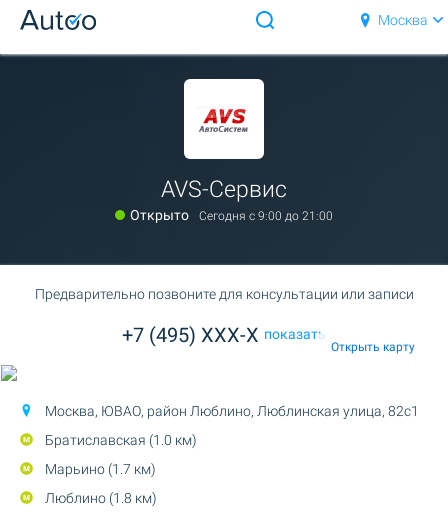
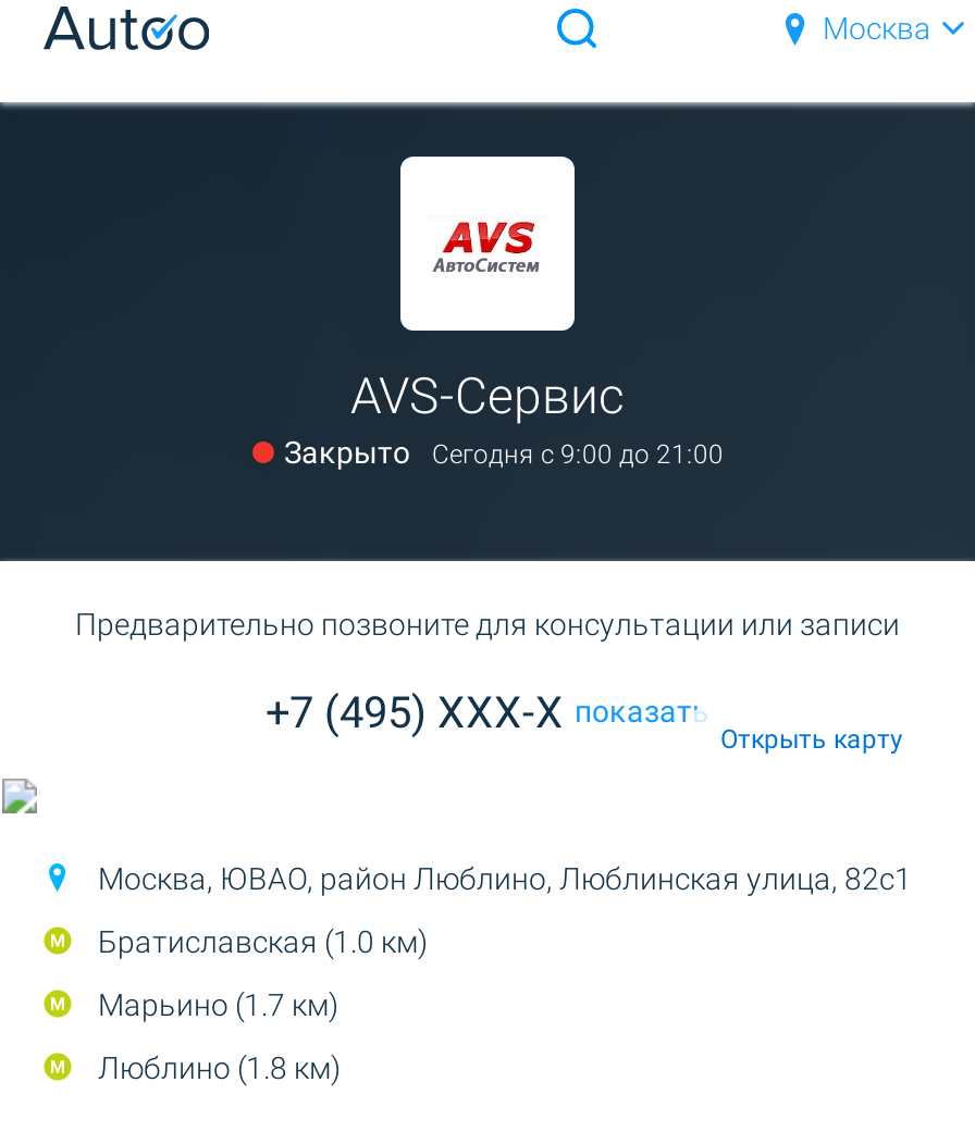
[130,207,189,223] Открыто -> [284,435,410,470] Закрыто

